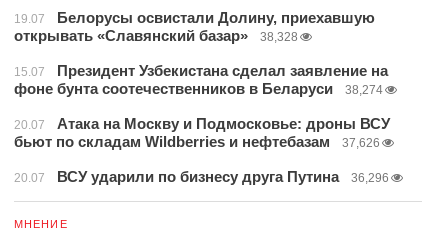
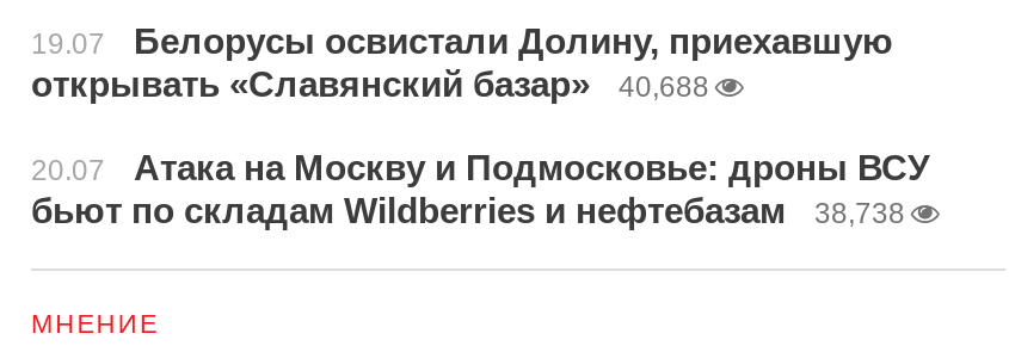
[14,30,388,97] 38,328 | 15.07 | Президент Узбекистана сделал заявление на | фоне бунта соотечественников в Беларуси | 38,274 -> [619,70,709,104] 40,688
[14,136,389,185] 37,626 | 20.07 | ВСУ ударили по бизнесу друга Путина | 36,296 -> [814,197,905,230] 38,738

